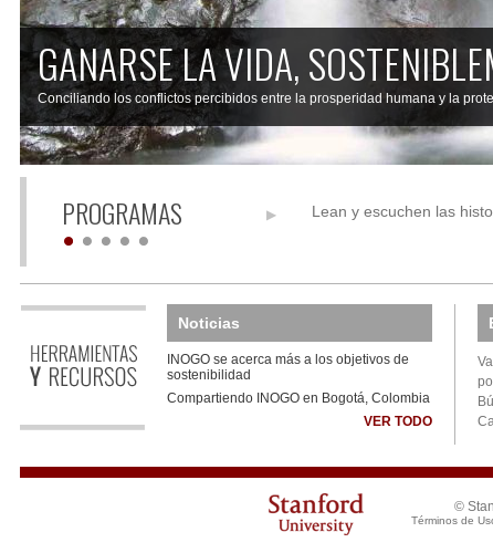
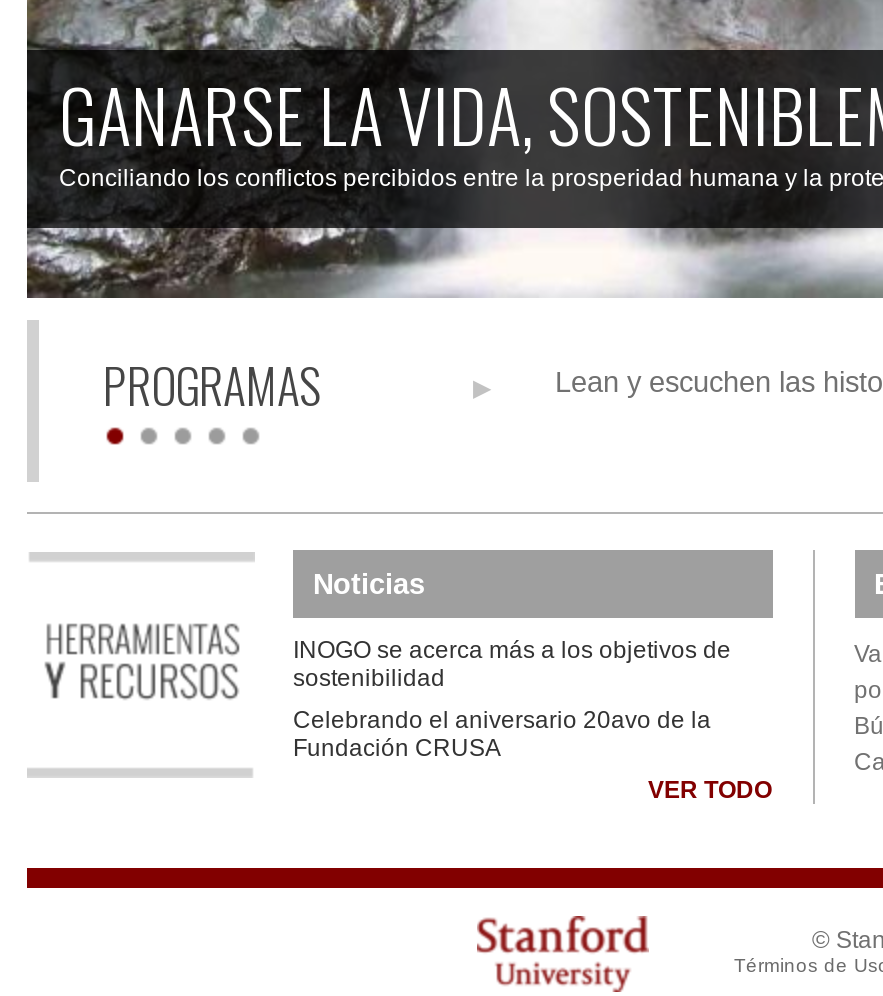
[167,390,430,405] Compartiendo INOGO en Bogotá, Colombia -> [293,705,711,761] Celebrando el aniversario 20avo de la | Fundación CRUSA

